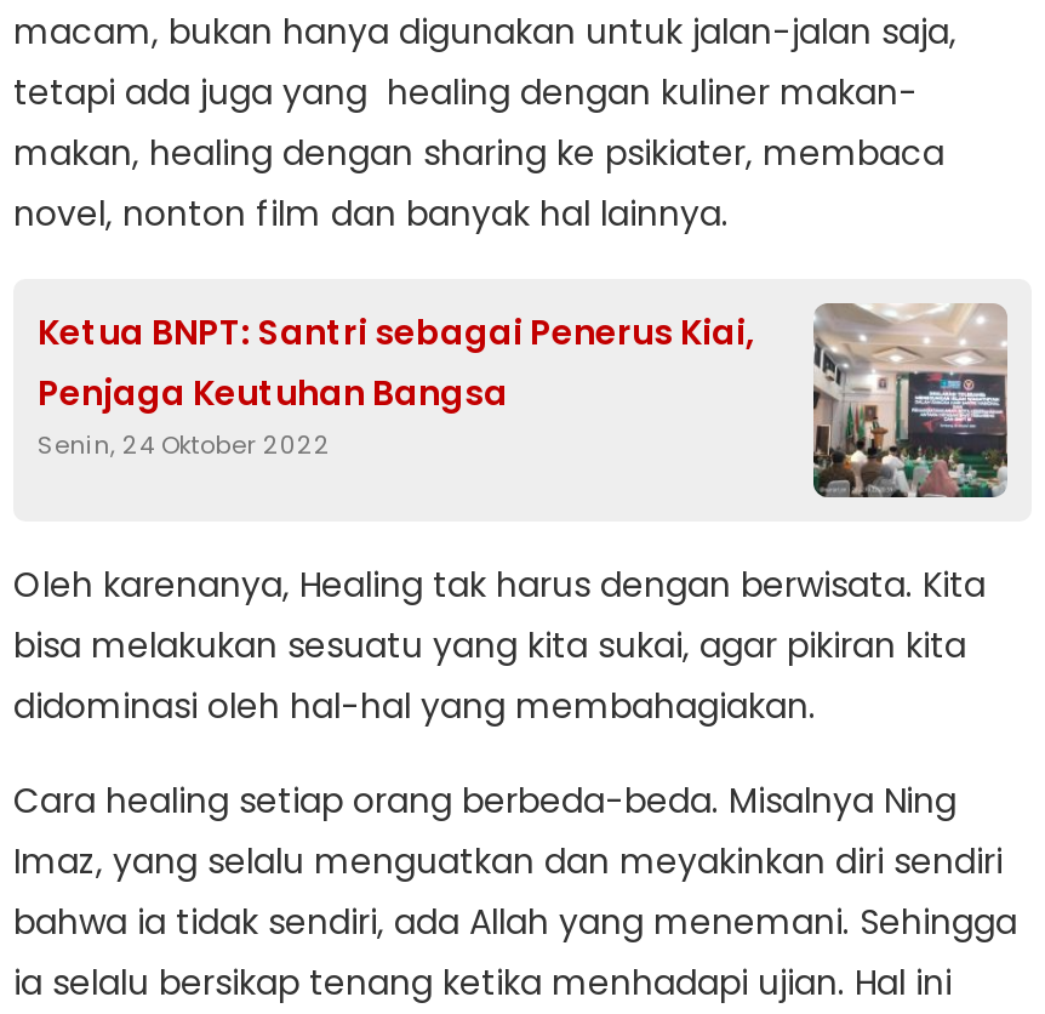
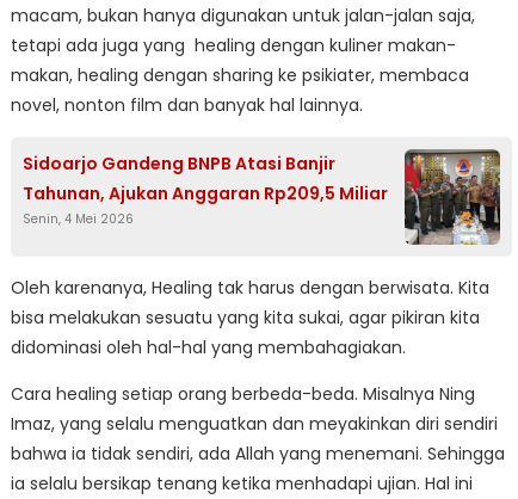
[38,303,1010,500] [image] | Ketua BNPT: Santri sebagai Penerus Kiai, | Penjaga Keutuhan Bangsa | Senin, 24 Oktober 2022 -> [23,148,501,246] [image] | Sidoarjo Gandeng BNPB Atasi Banjir | Tahunan, Ajukan Anggaran Rp209,5 Miliar | Senin, 4 Mei 2026

